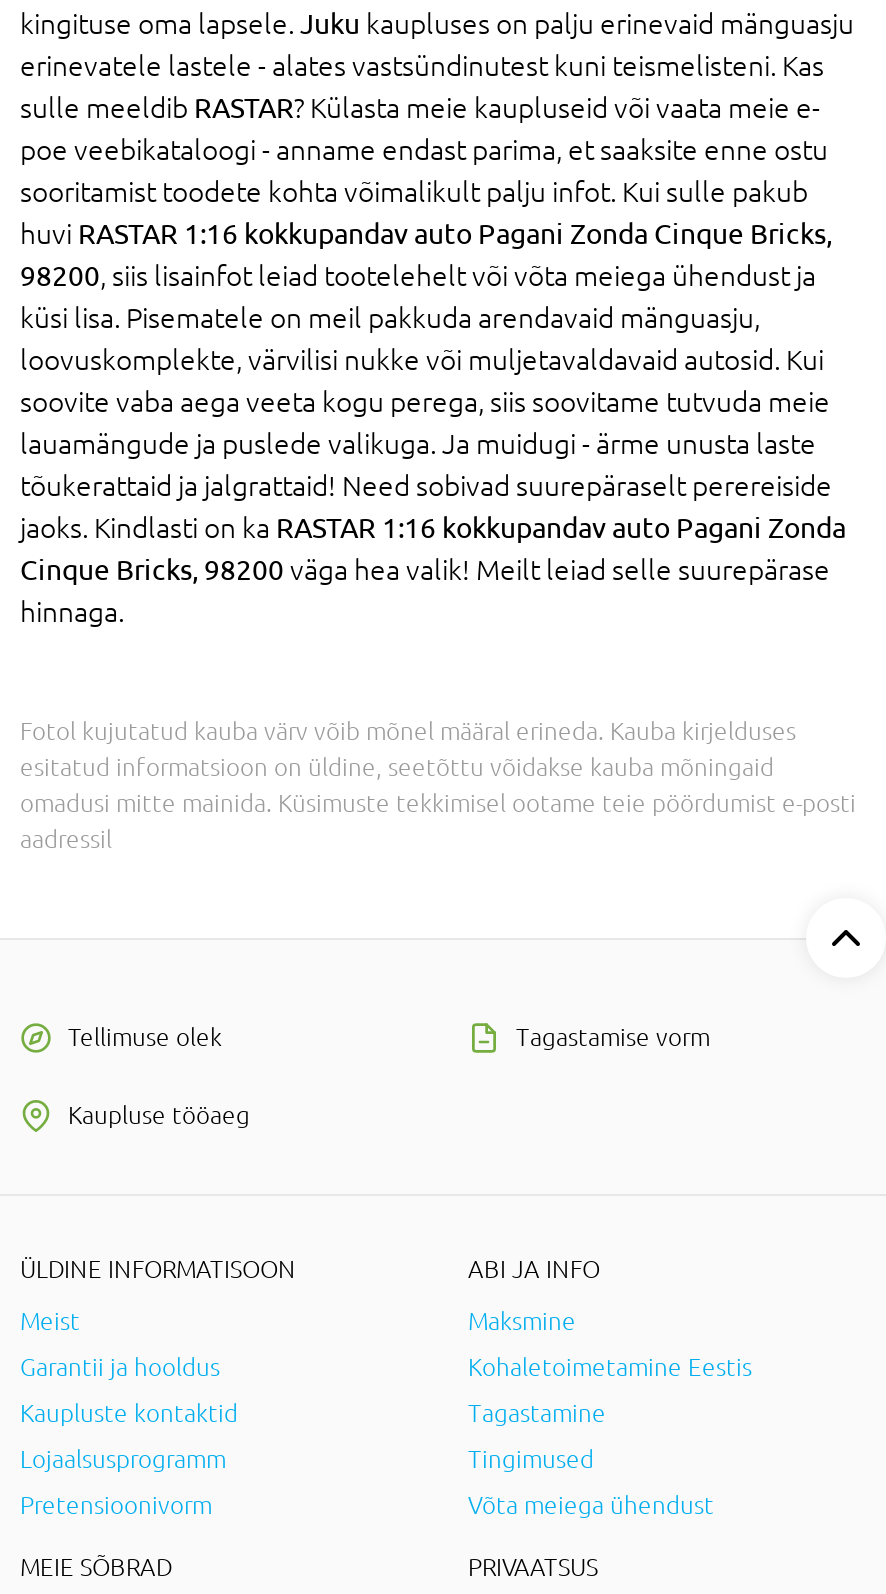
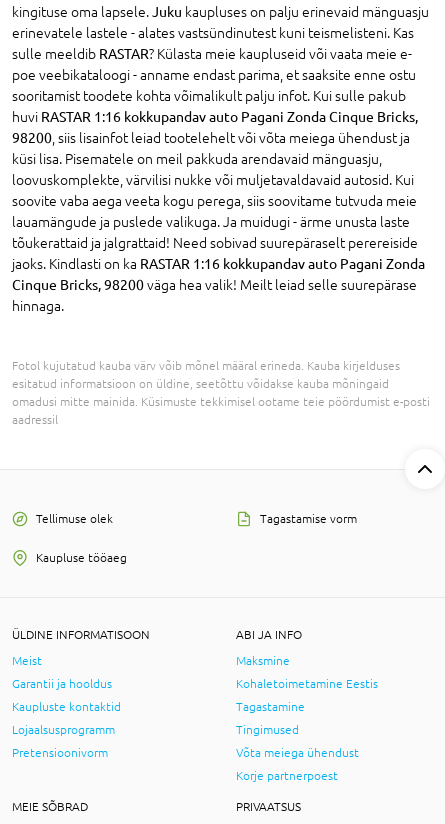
none -> [236,769,338,783] Korje partnerpoest

